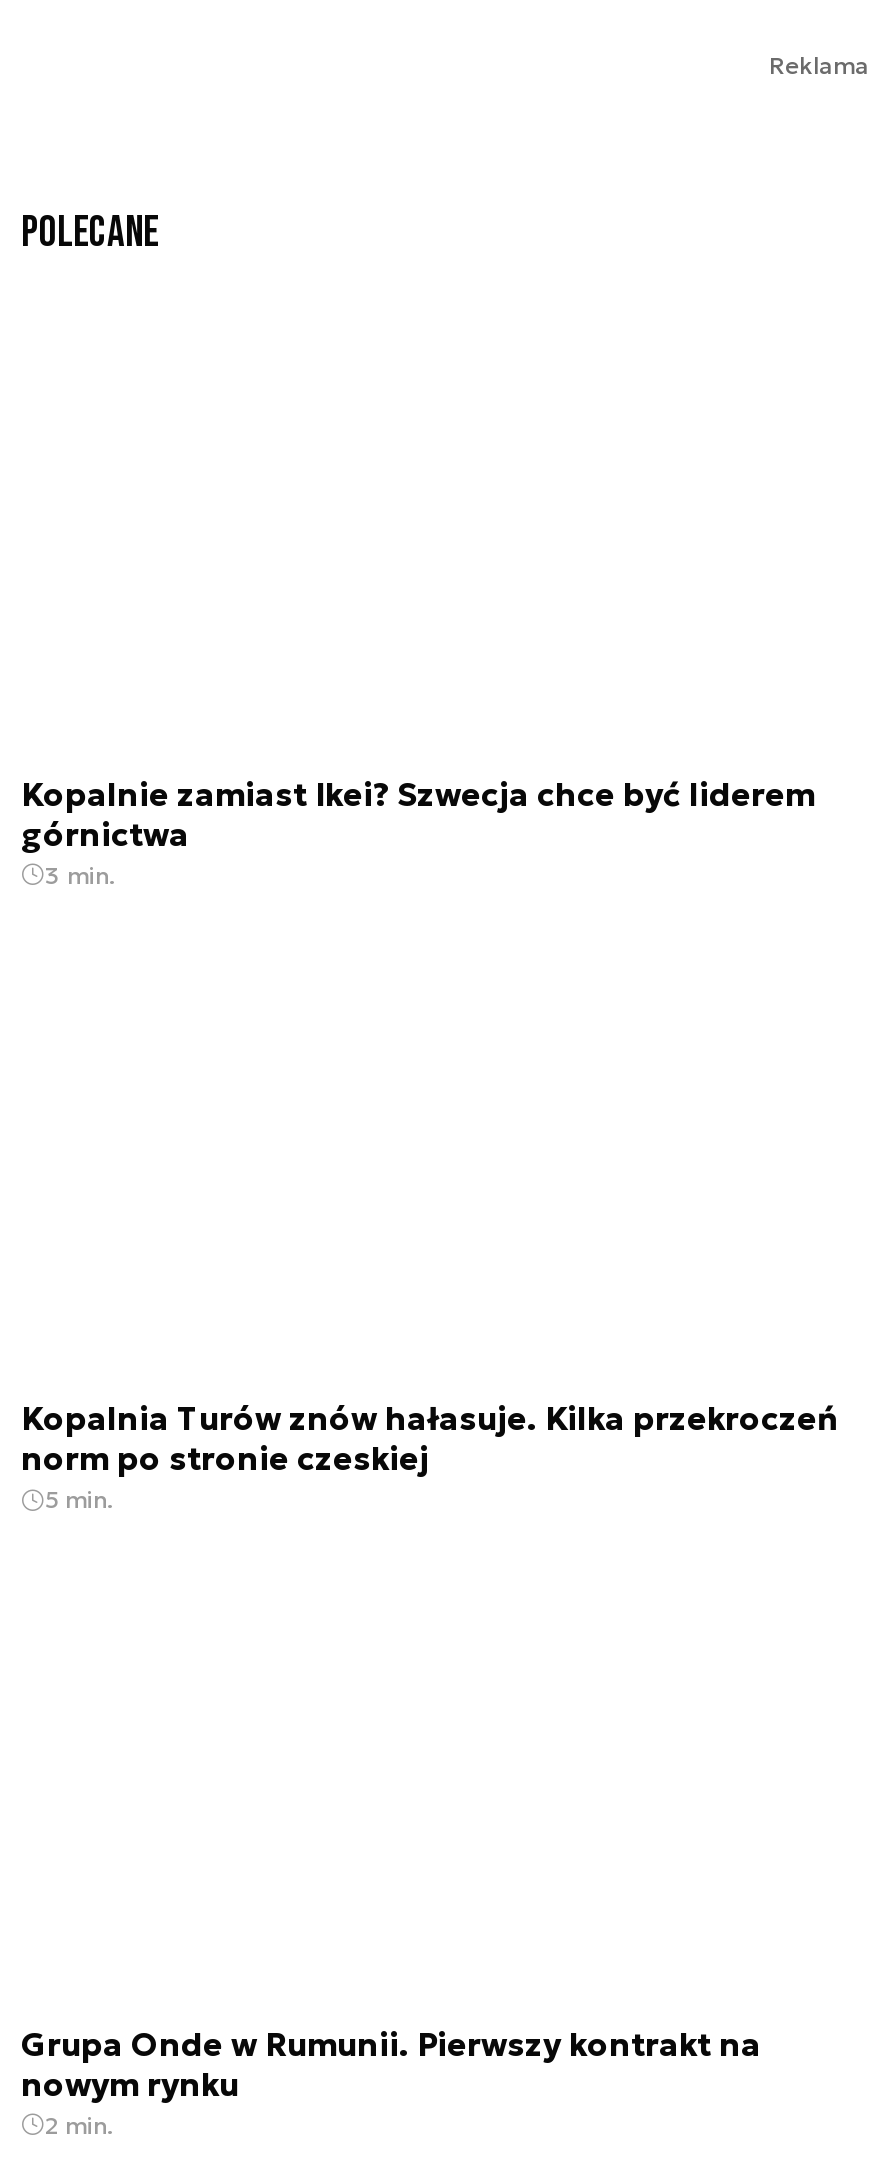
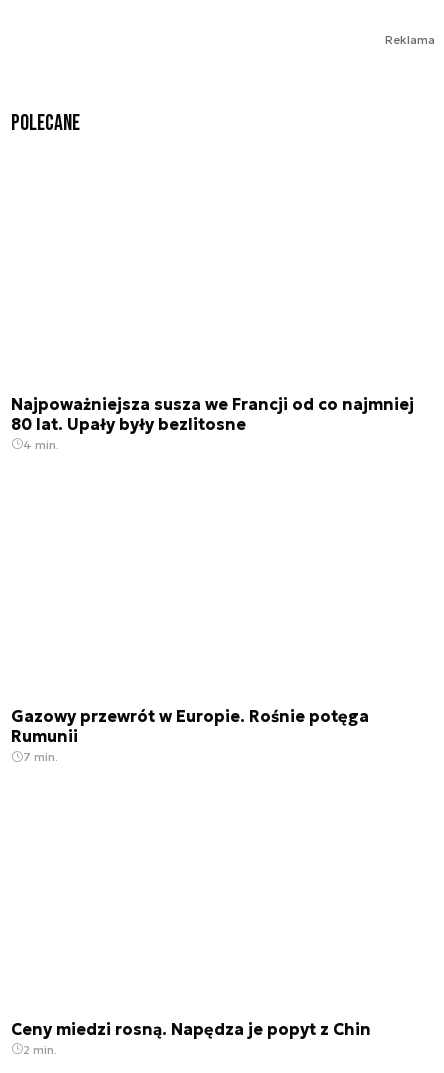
[21,774,815,890] Kopalnie zamiast Ikei? Szwecja chce być liderem | górnictwa | 3 min. -> [11,394,414,452] Najpoważniejsza susza we Francji od co najmniej | 80 lat. Upały były bezlitosne | 4 min.
[21,1399,837,1515] Kopalnia Turów znów hałasuje. Kilka przekroczeń | norm po stronie czeskiej | 5 min. -> [11,706,369,764] Gazowy przewrót w Europie. Rośnie potęga | Rumunii | 7 min.
[21,2024,761,2104] Grupa Onde w Rumunii. Pierwszy kontrakt na | nowym rynku -> [11,1019,371,1039] Ceny miedzi rosną. Napędza je popyt z Chin

